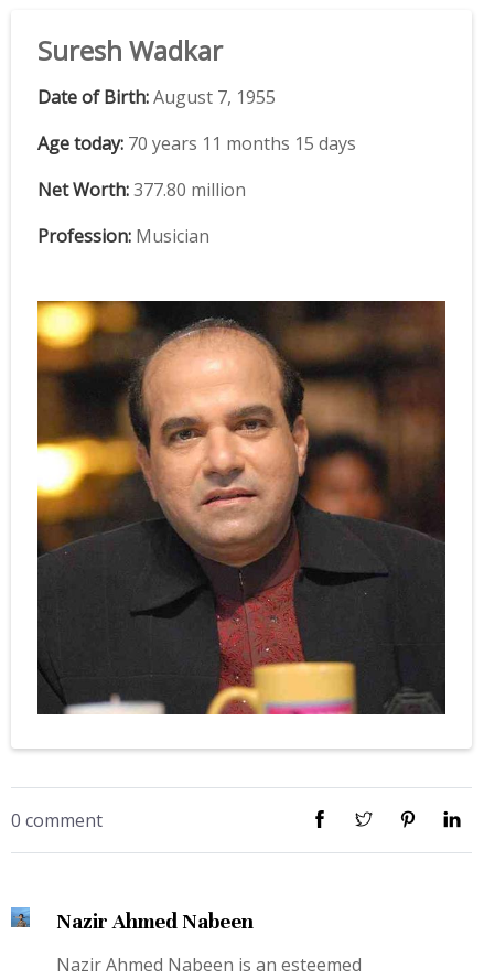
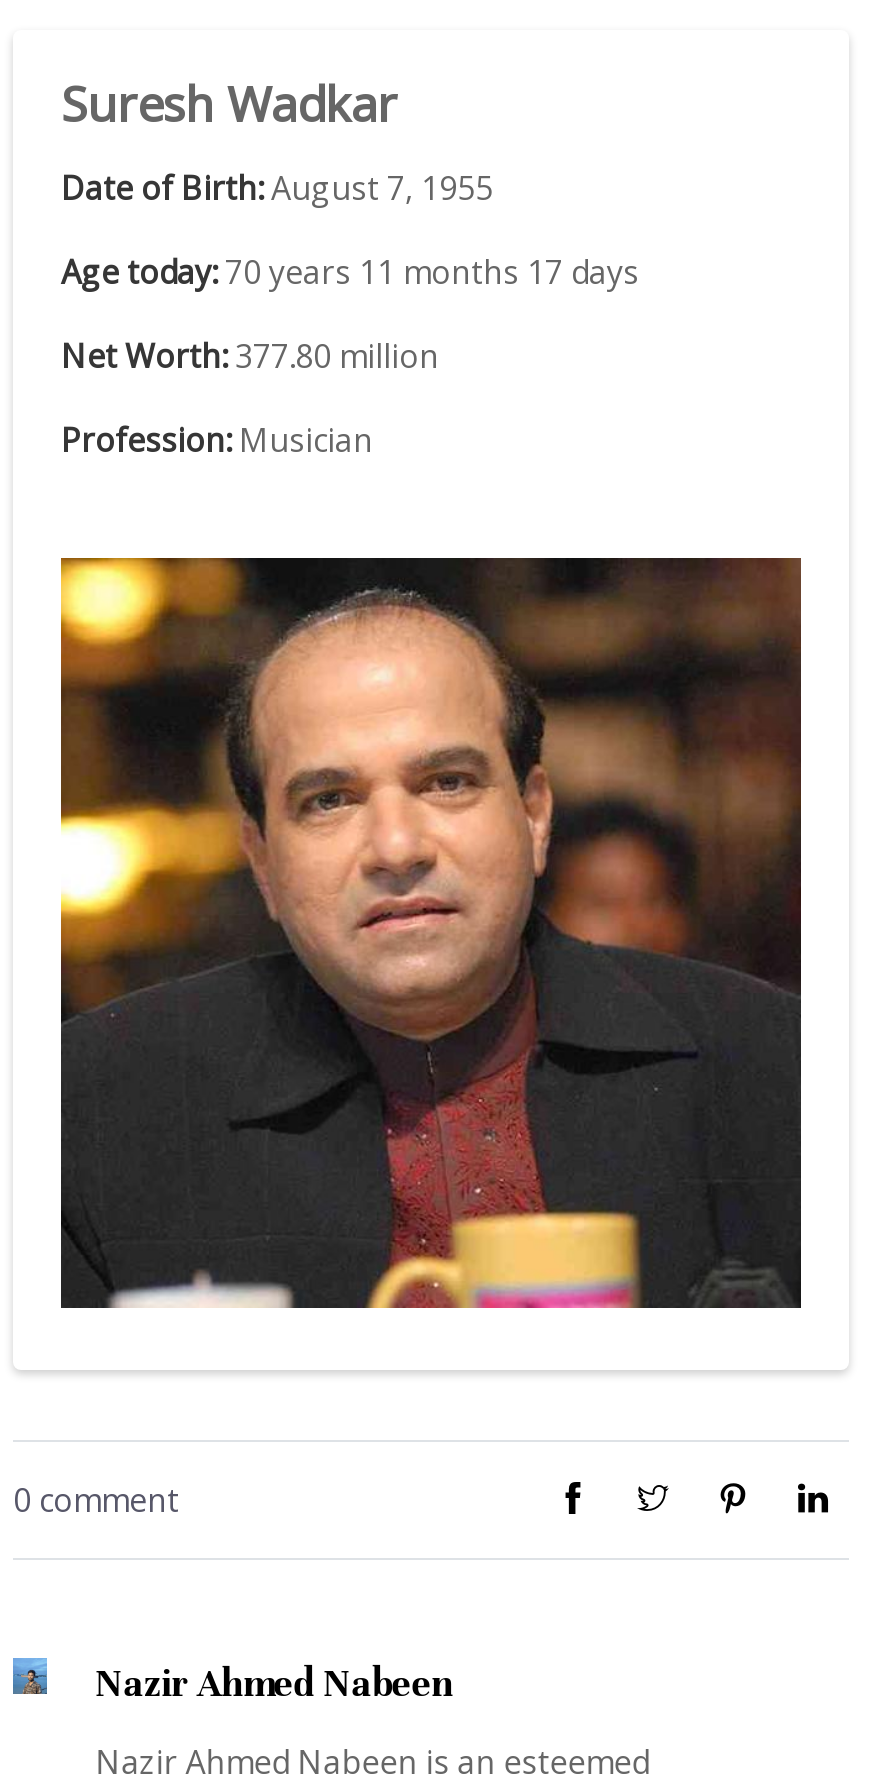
[37,132,356,156] Age today: 70 years 11 months 15 days -> [61,251,639,295] Age today: 70 years 11 months 17 days

